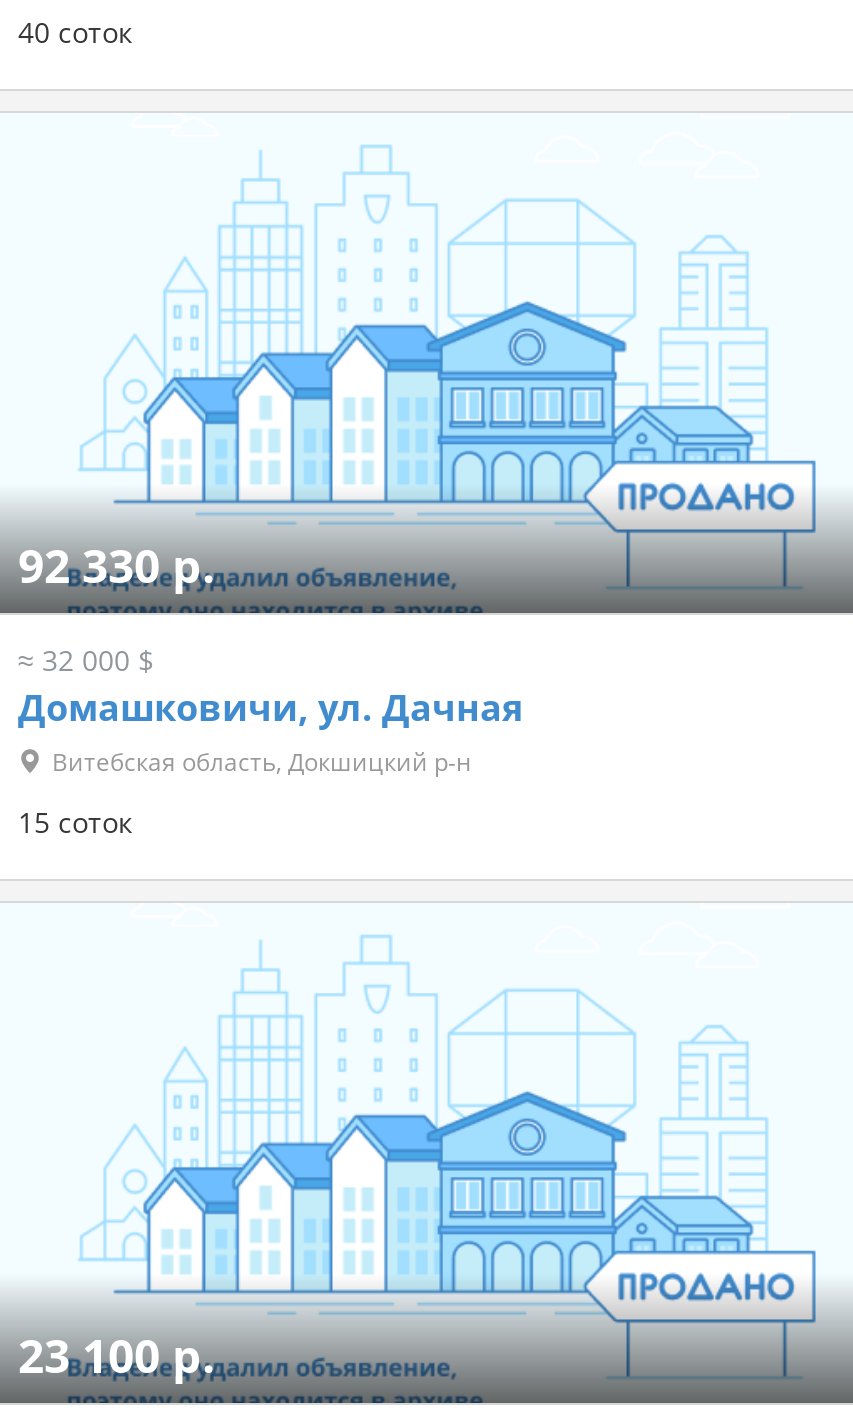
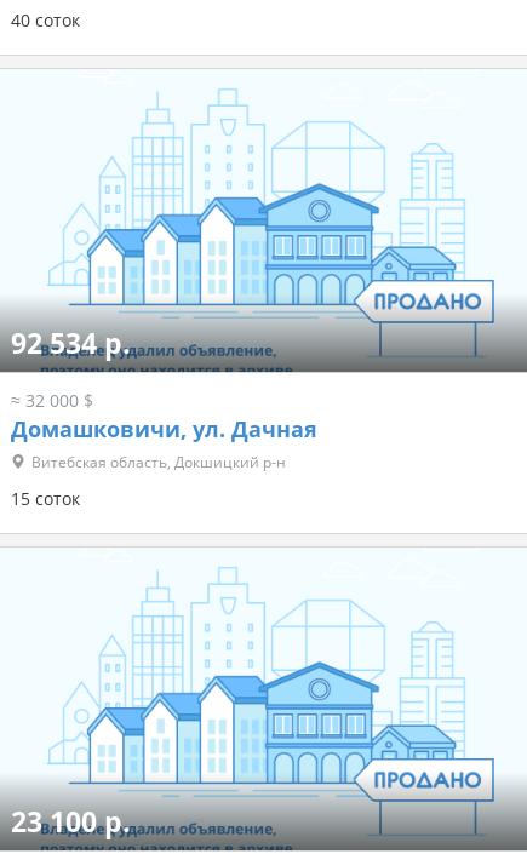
[18,534,216,598] 92 330 р. -> [11,324,131,363] 92 534 р.

